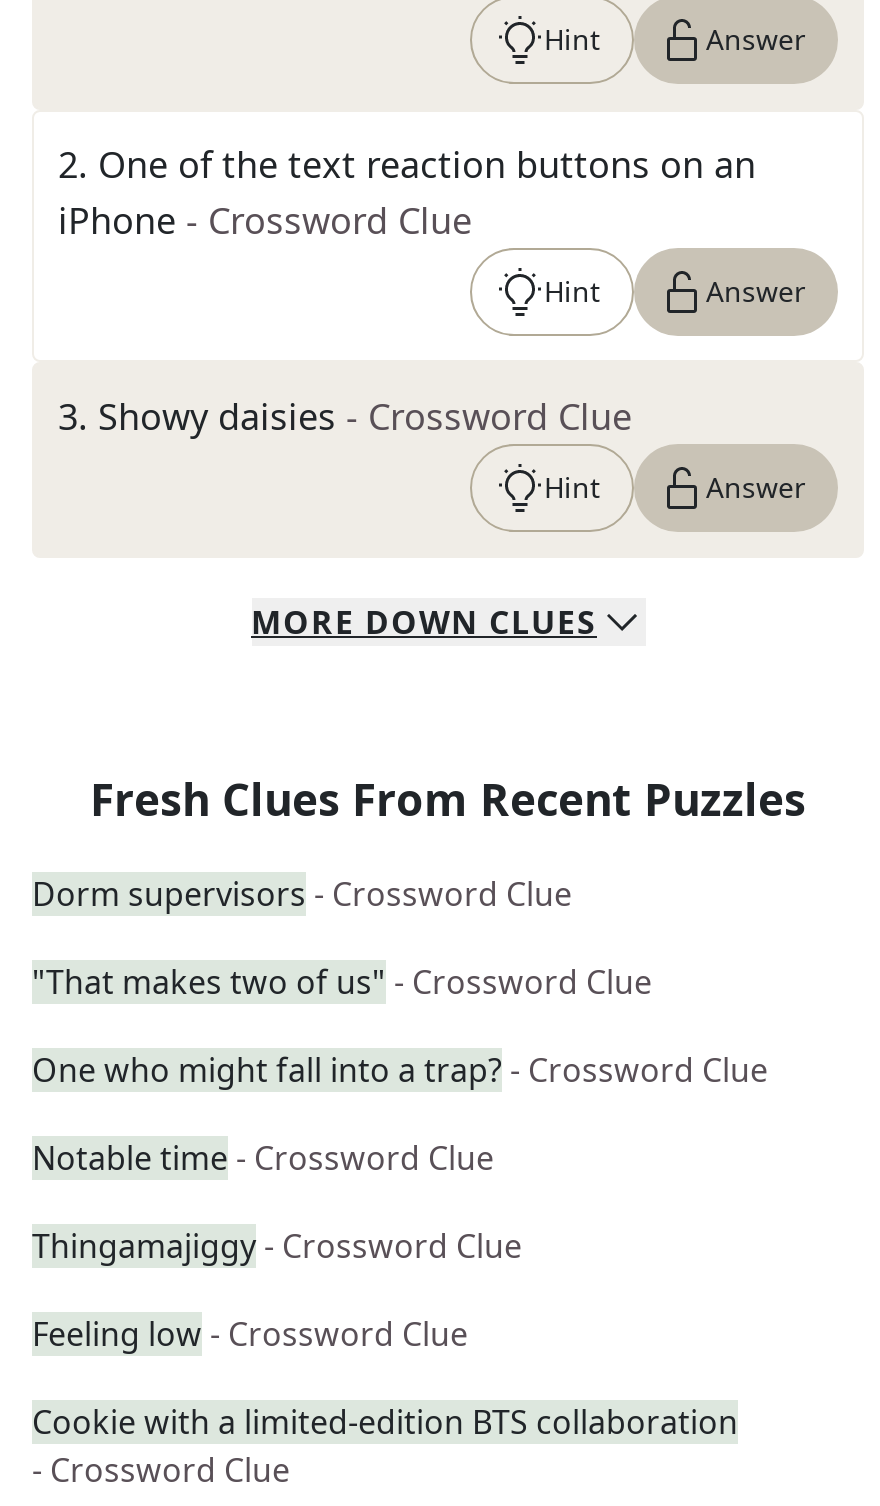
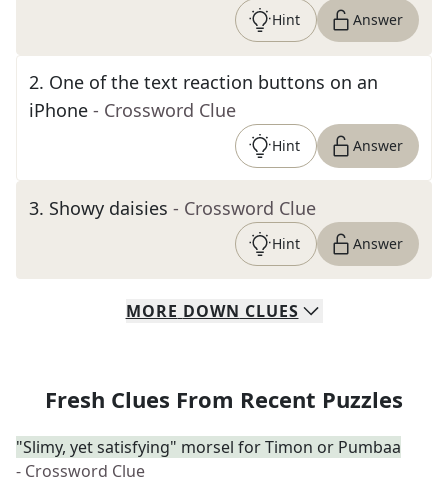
[32,872,768,1444] Dorm supervisors - Crossword Clue | "That makes two of us" - Crossword Clue | One who might fall into a trap? - Crossword Clue | Notable time - Crossword Clue | Thingamajiggy - Crossword Clue | Feeling low - Crossword Clue | Cookie with a limited-edition BTS collaboration -> [16,436,401,458] "Slimy, yet satisfying" morsel for Timon or Pumbaa

